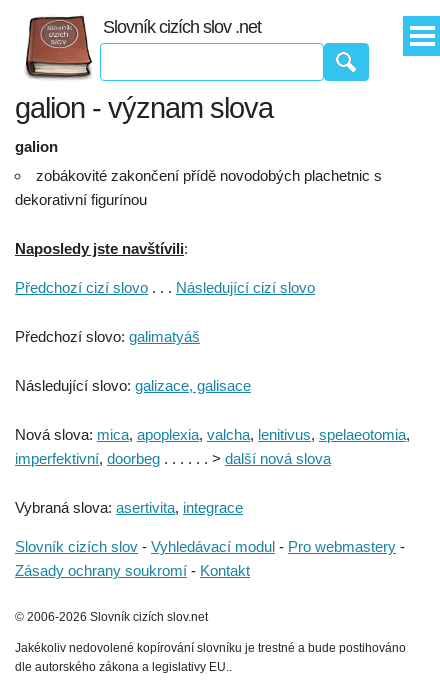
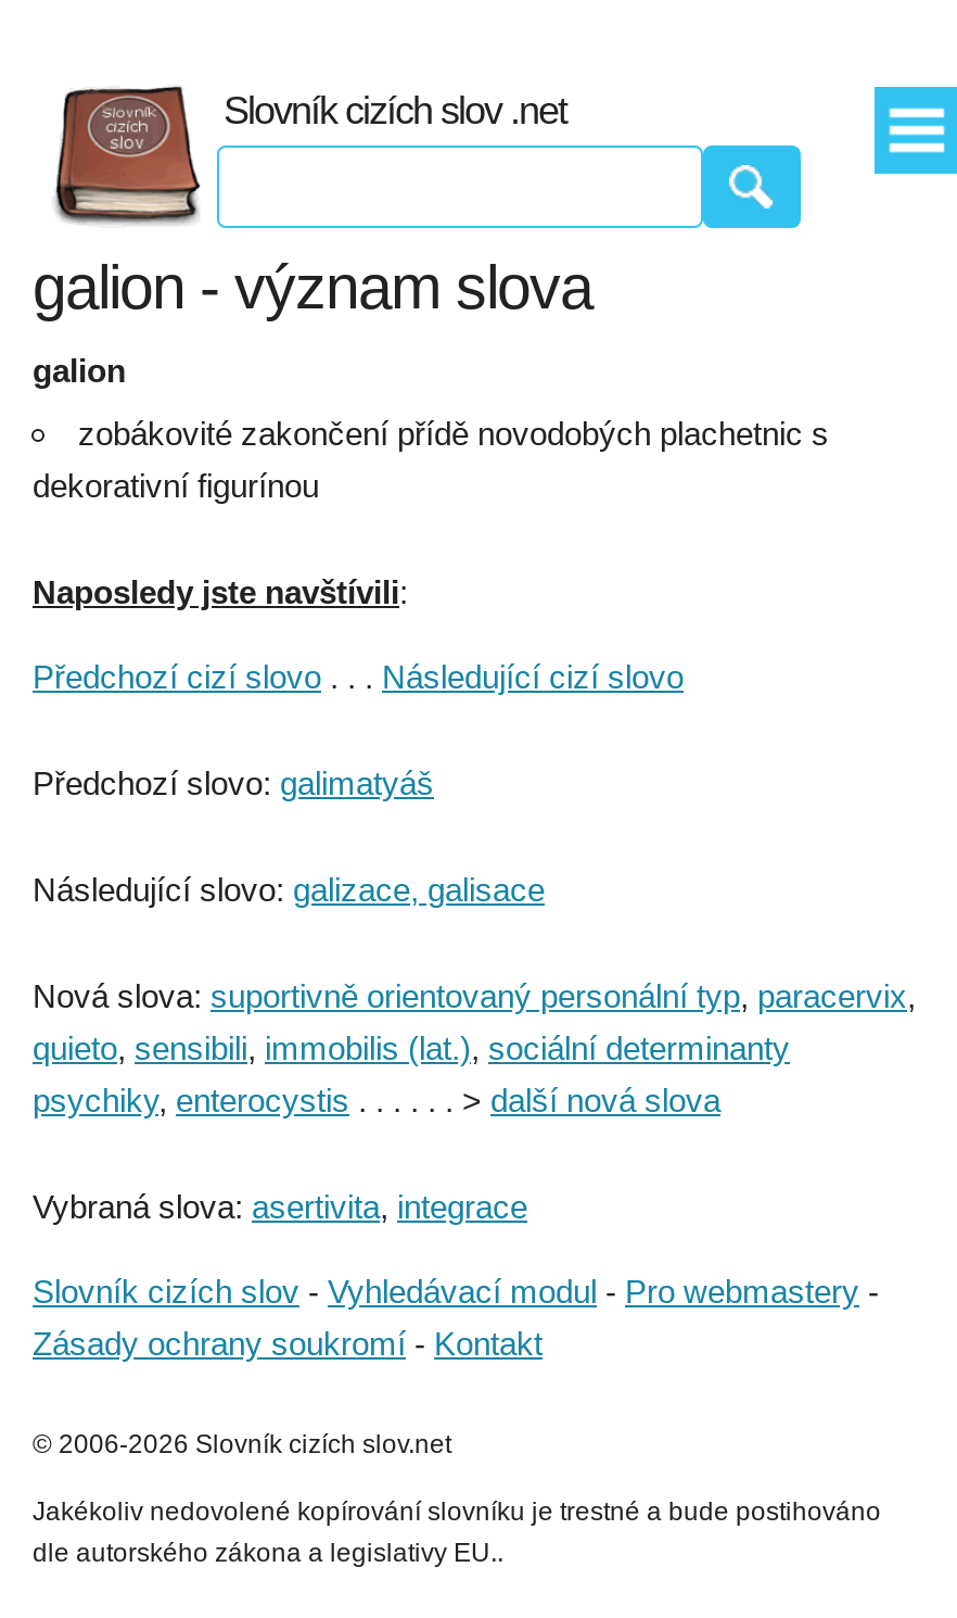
[15,426,410,467] Nová slova: mica, apoplexia, valcha, lenitivus, spelaeotomia, | imperfektivní, doorbeg. . . . . . > další nová slova -> [33,977,916,1118] Nová slova: suportivně orientovaný personální typ, paracervix, | quieto, sensibili, immobilis (lat.), sociální determinanty | psychiky, enterocystis. . . . . . > další nová slova

